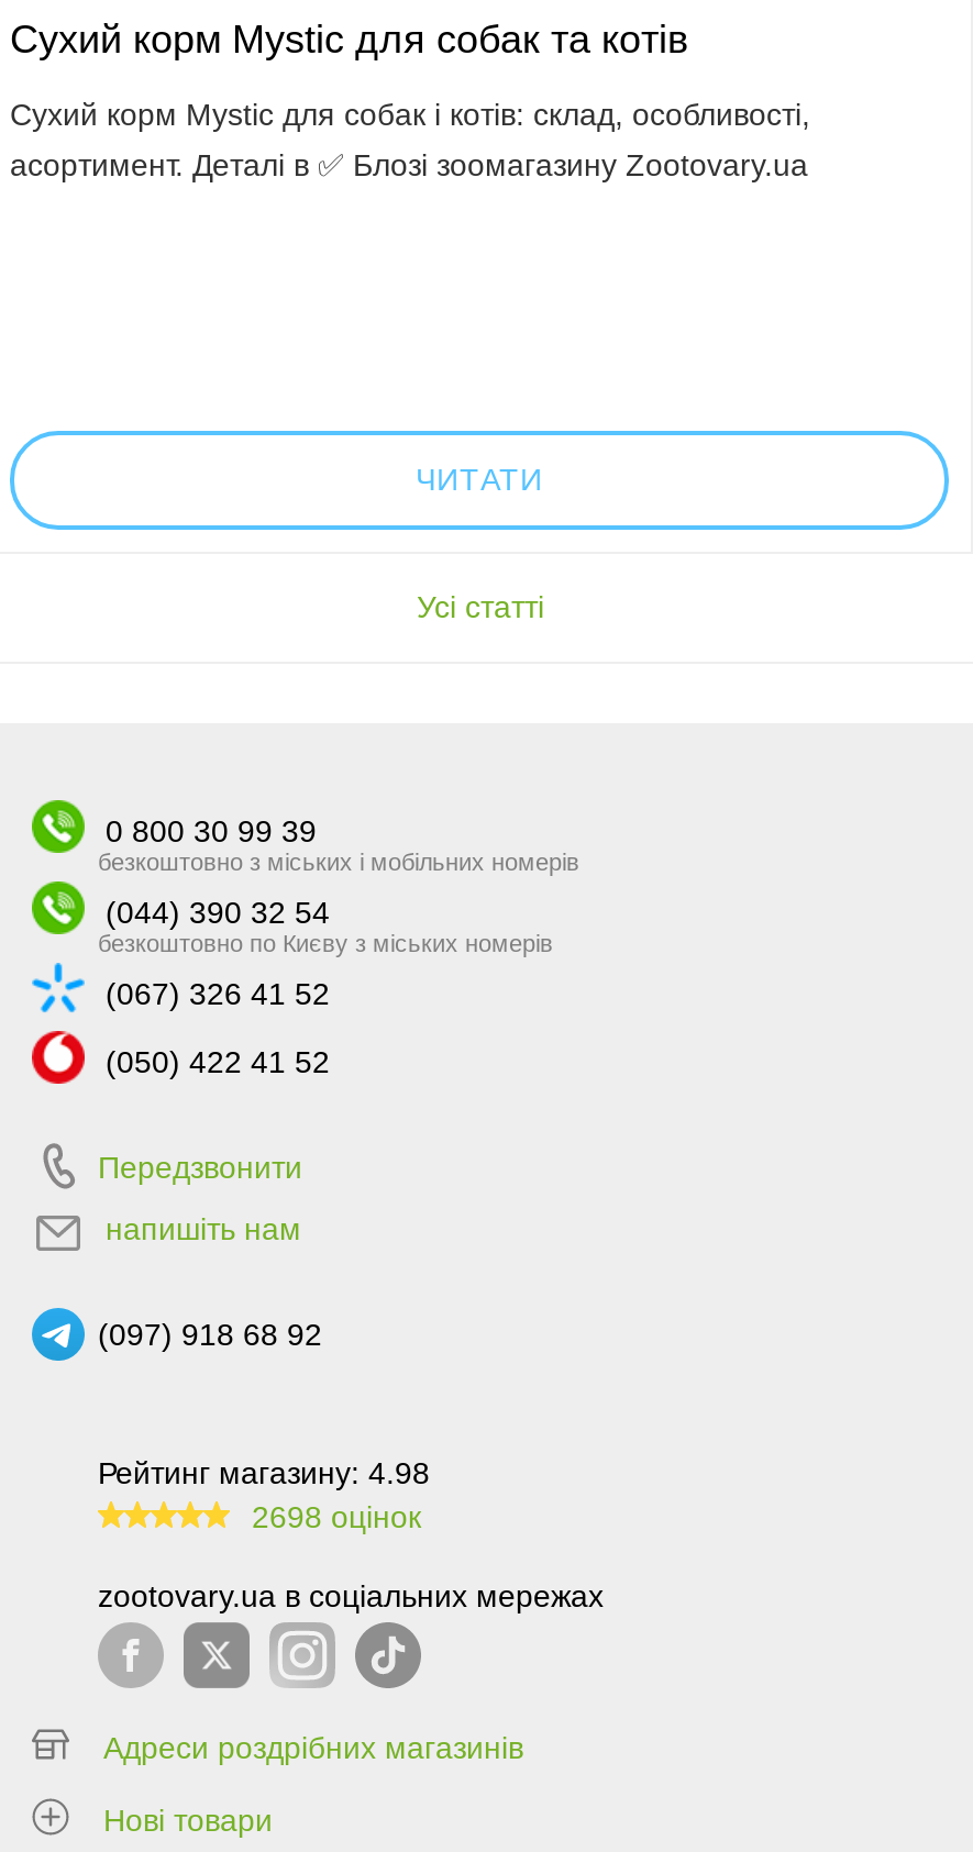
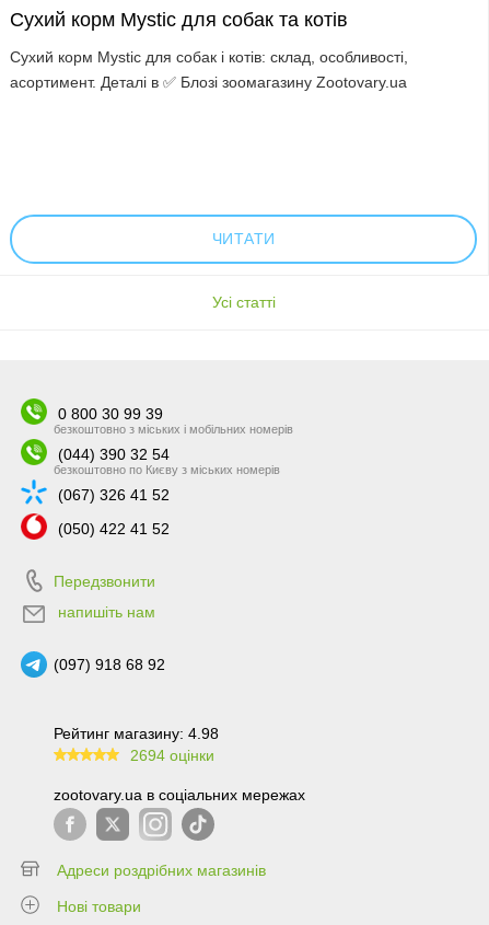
[252,1499,421,1535] 2698 оцінок -> [130,747,214,764] 2694 оцінки

